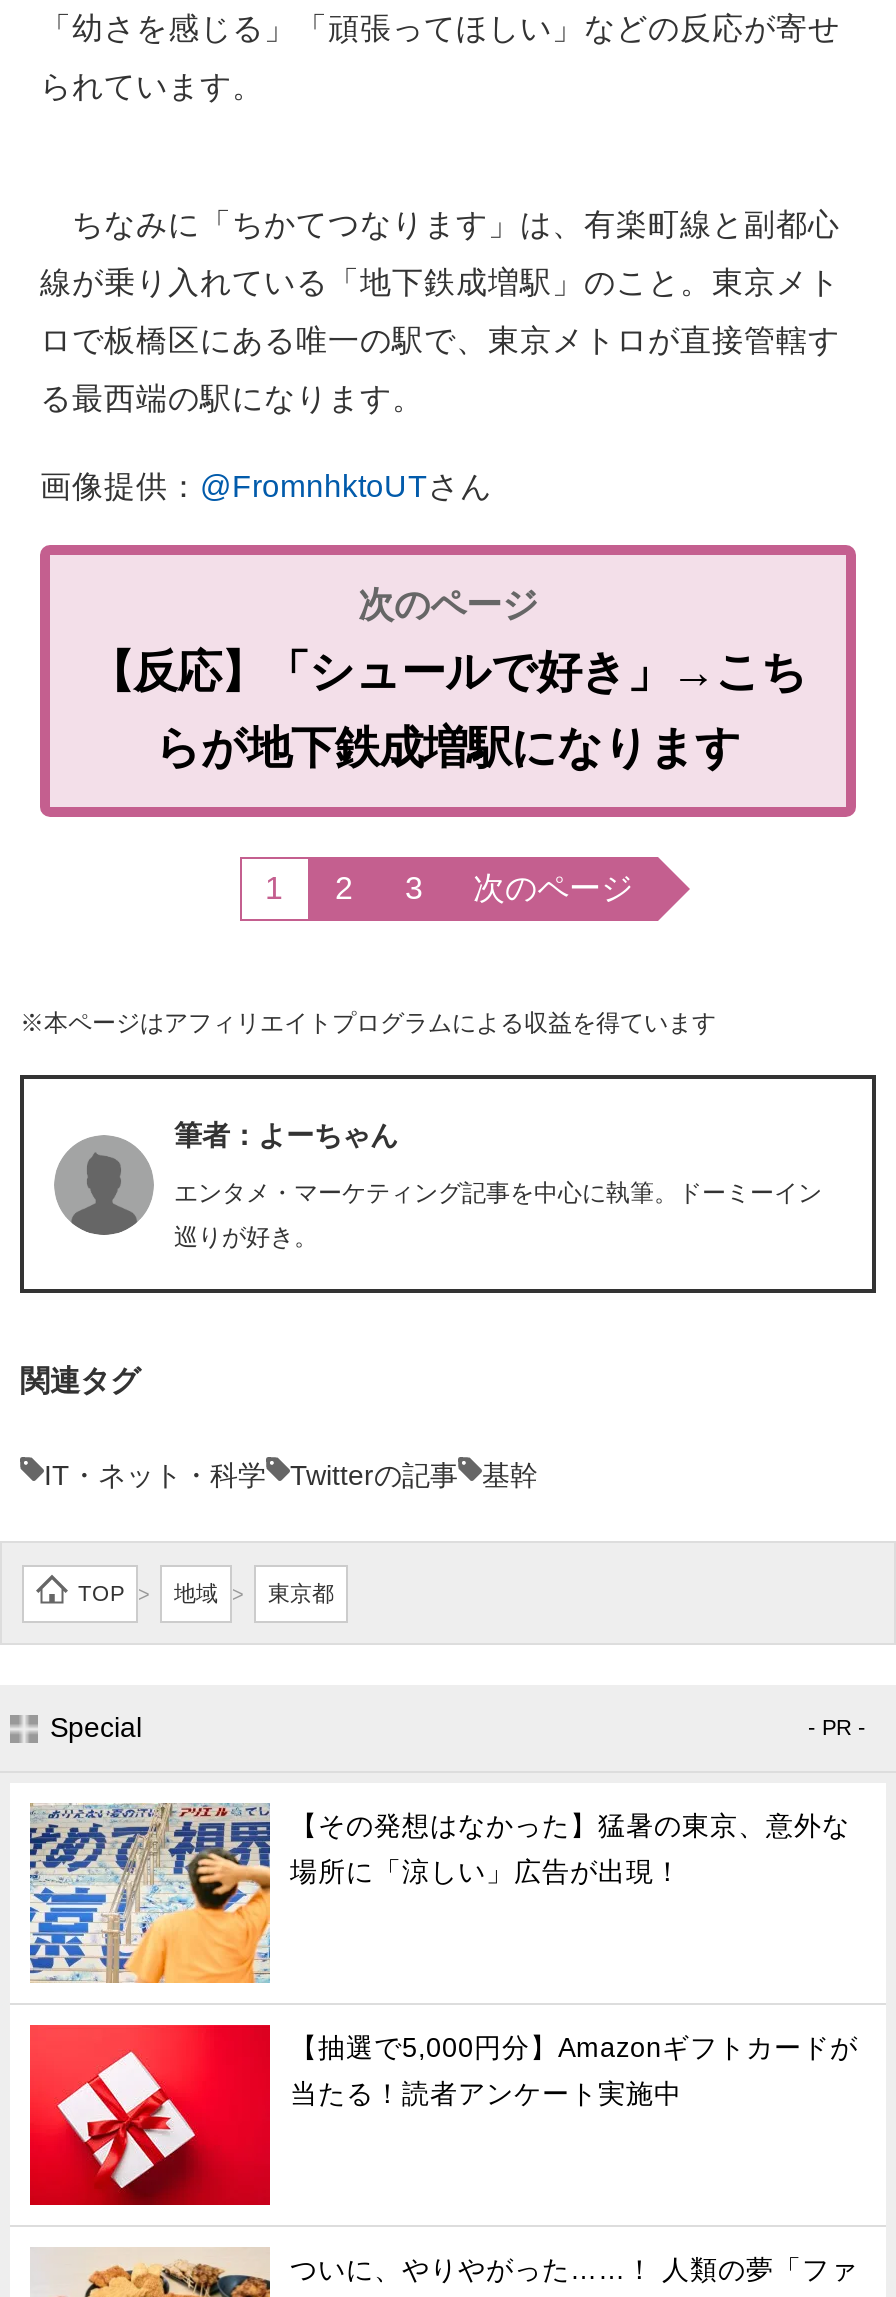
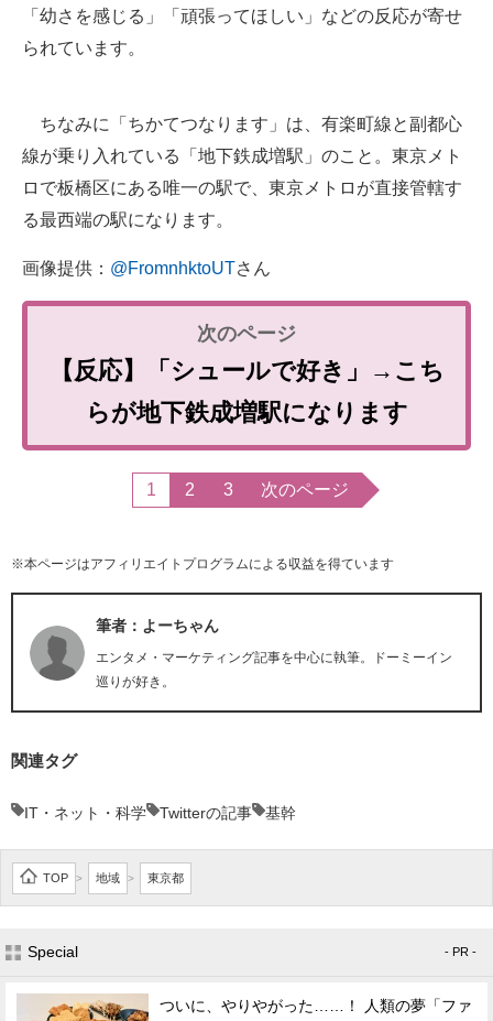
[28,1803,850,1985] [image] | 【その発想はなかった】猛暑の東京、意外な | 場所に「涼しい」広告が出現！ -> none
[28,2021,858,2207] [image] | 【抽選で5,000円分】Amazonギフトカードが | 当たる！読者アンケート実施中 -> none

